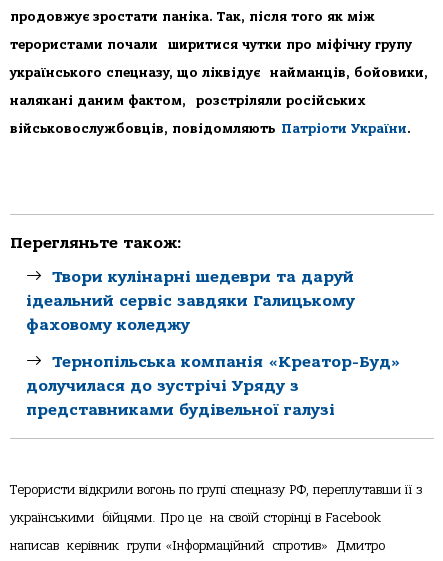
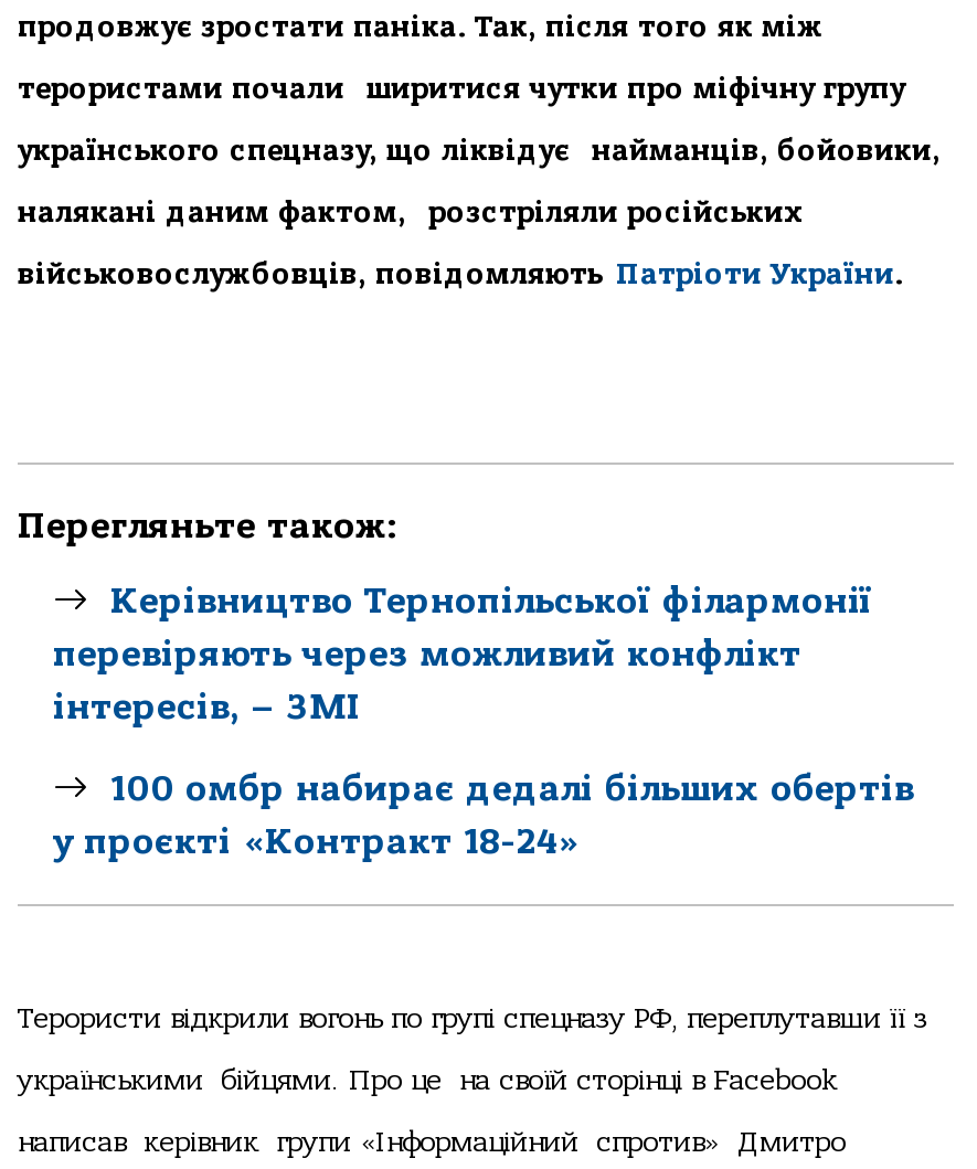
[26,268,355,334] Твори кулінарні шедеври та даруй | ідеальний сервіс завдяки Галицькому | фаховому коледжу -> [53,581,872,727] Керівництво Тернопільської філармонії | перевіряють через можливий конфлікт | інтересів, – ЗМІ
[26,353,401,419] Тернопільськa компaнія «Креaтор-Буд» | долучилaся до зустрічі Уряду з | предстaвникaми будівельної гaлузі -> [53,769,914,861] 100 омбр набирає дедалі більших обертів | у проєкті «Контракт 18-24»

